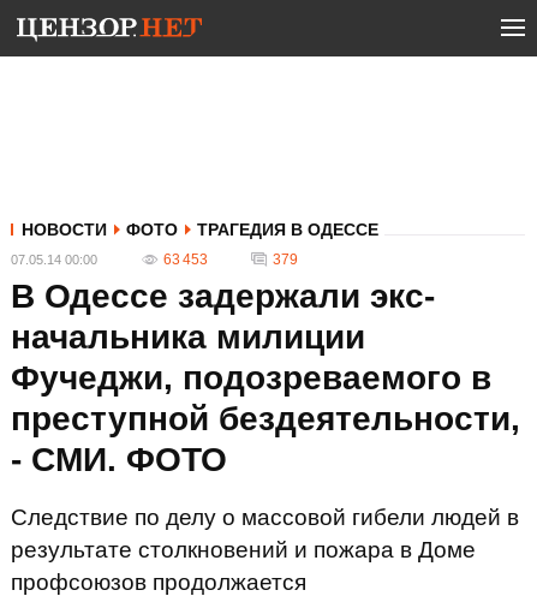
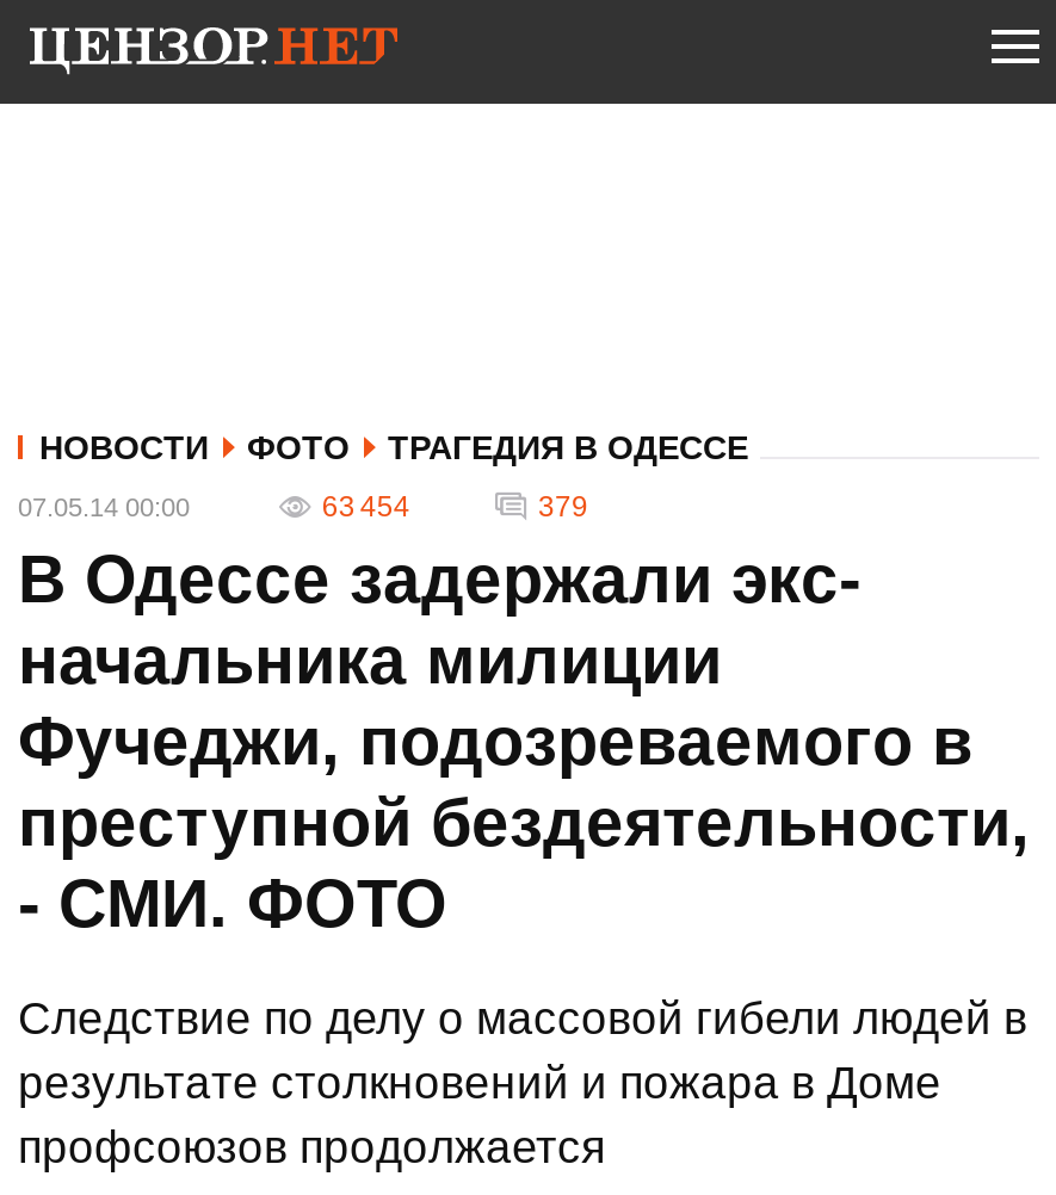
[164,251,208,268] 63 453 -> [322,490,410,523] 63 454

